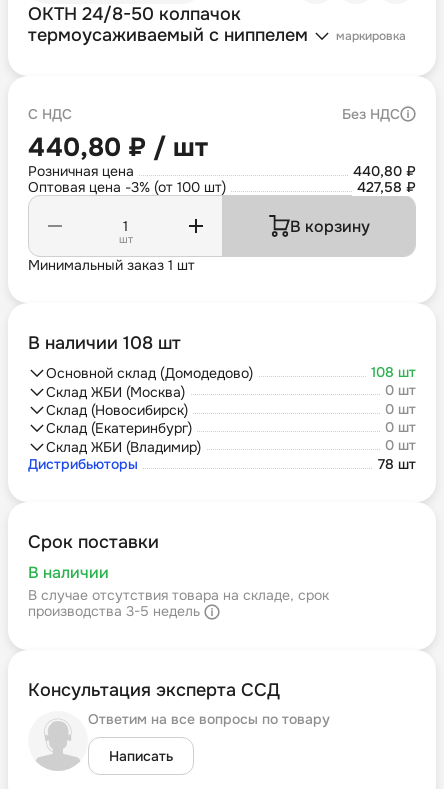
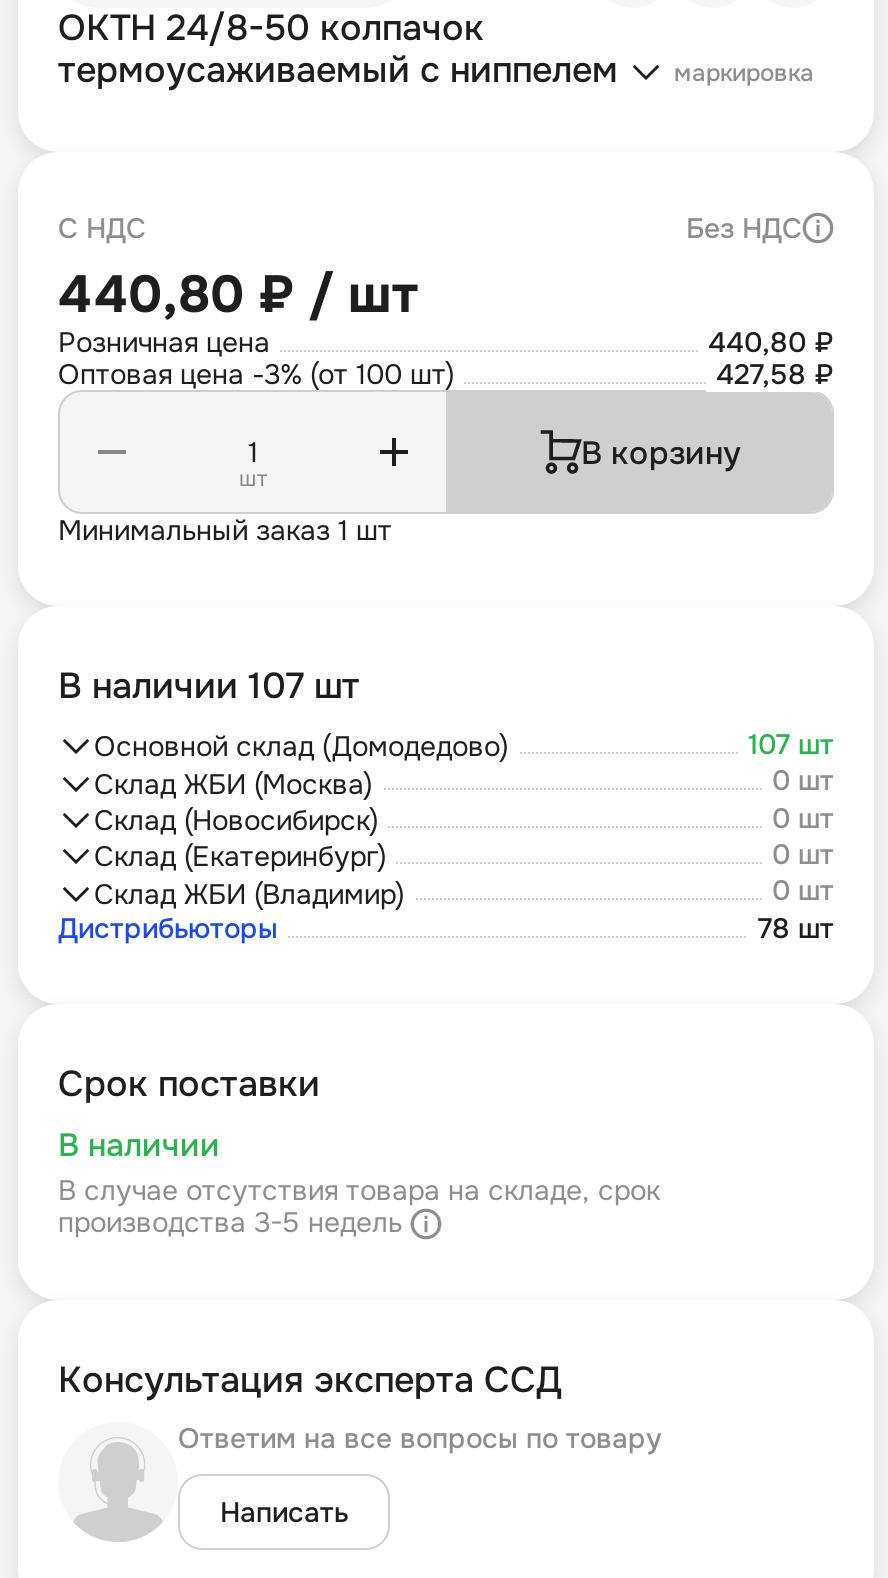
[28,332,181,354] В наличии 108 шт -> [58,664,360,708] В наличии 107 шт
[371,363,416,381] 108 шт -> [748,726,834,762] 107 шт

